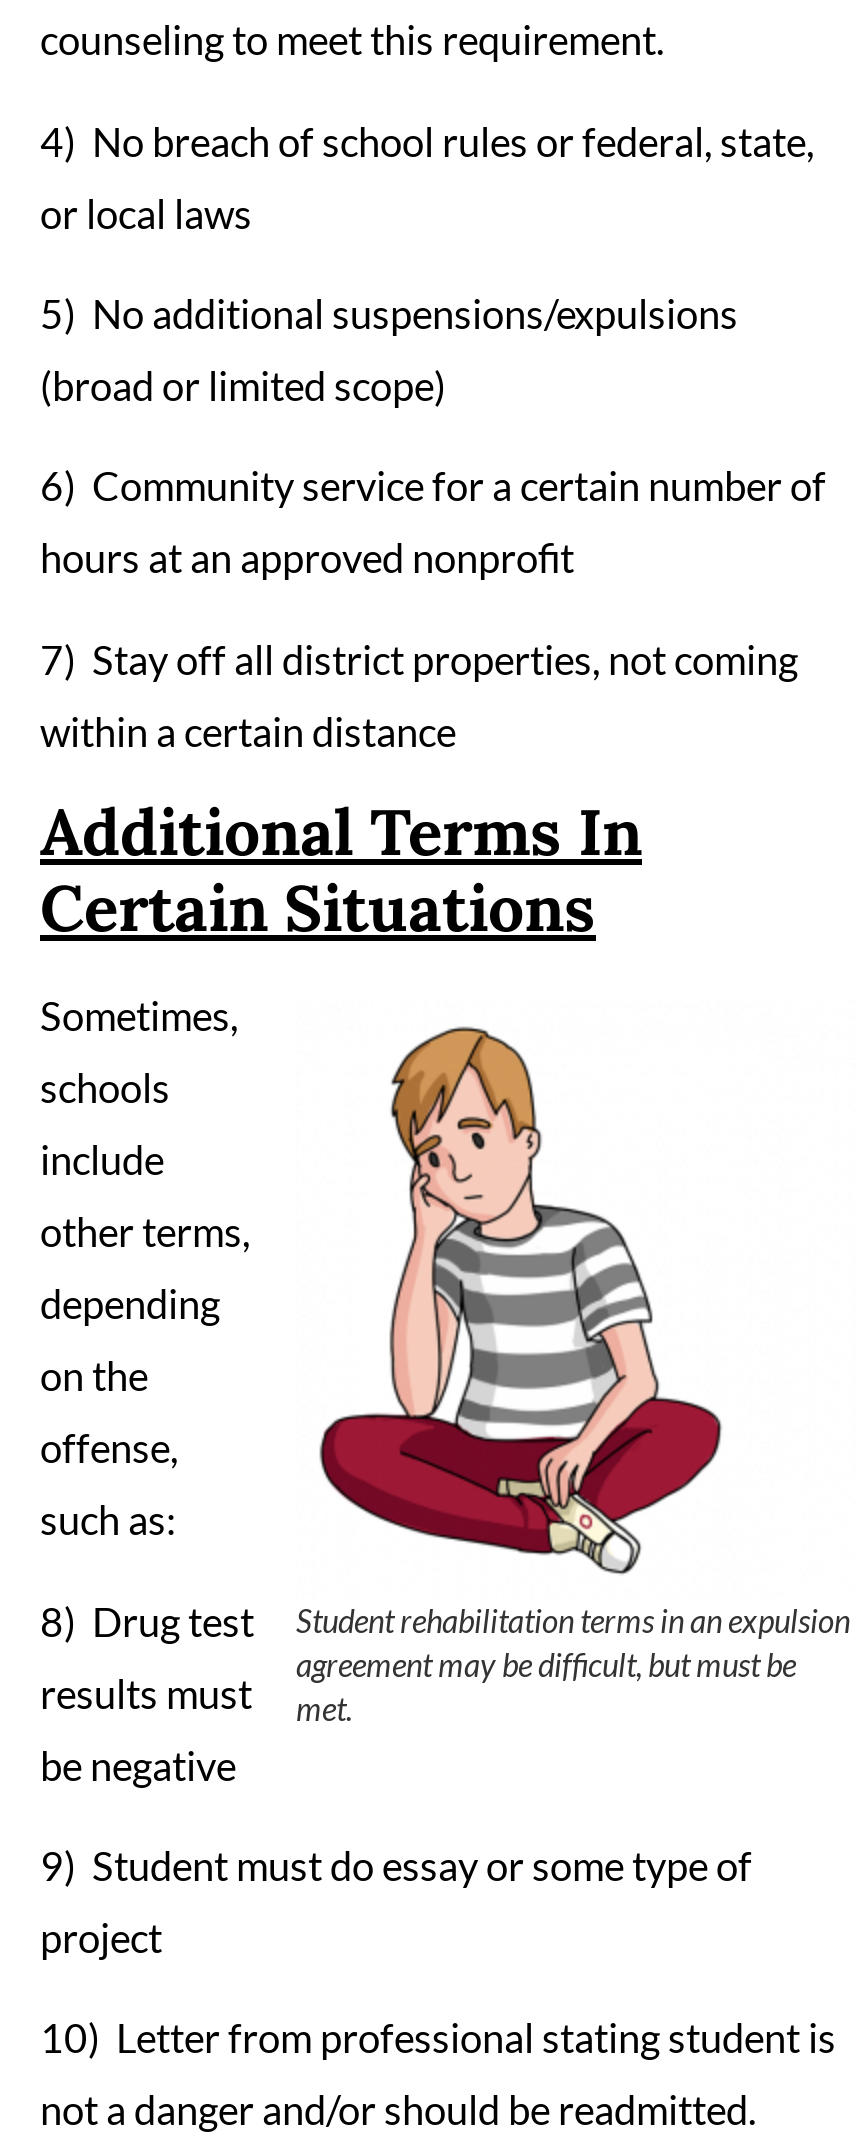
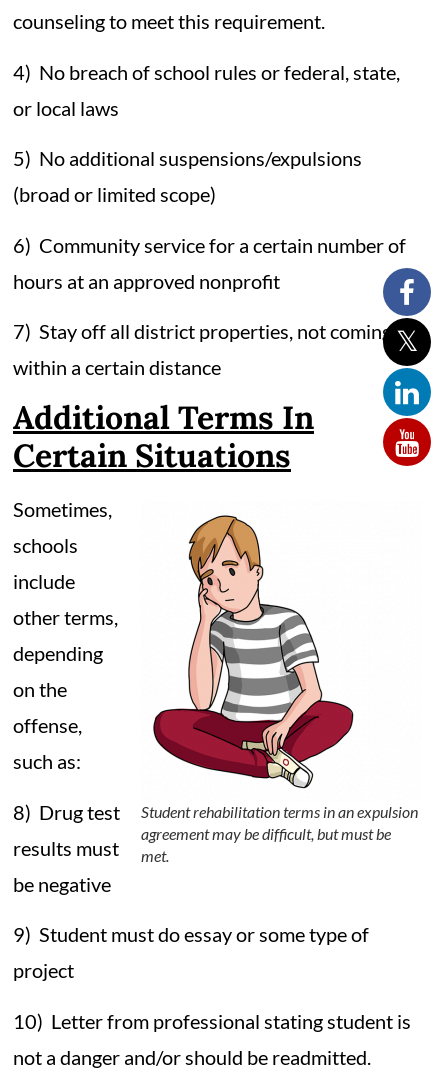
none -> [382,267,432,467] [image]

